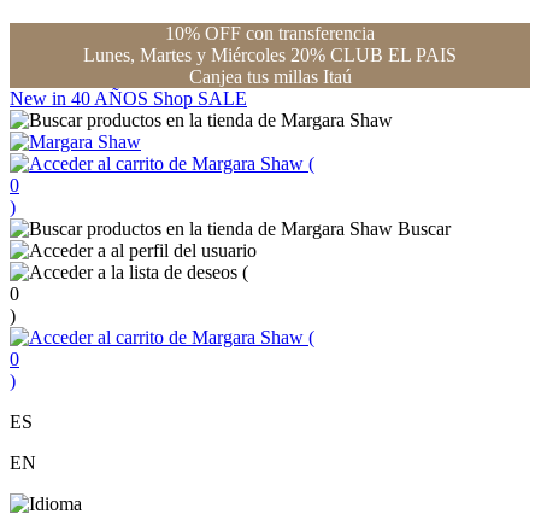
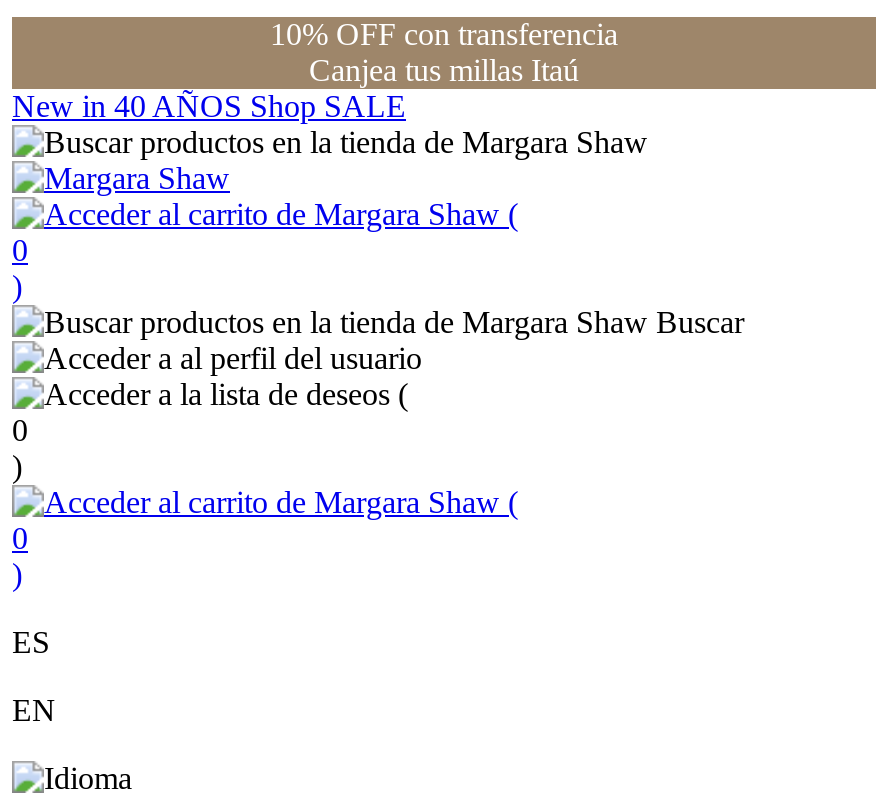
[83,45,457,65] Lunes, Martes y Miércoles 20% CLUB EL PAIS -> none

